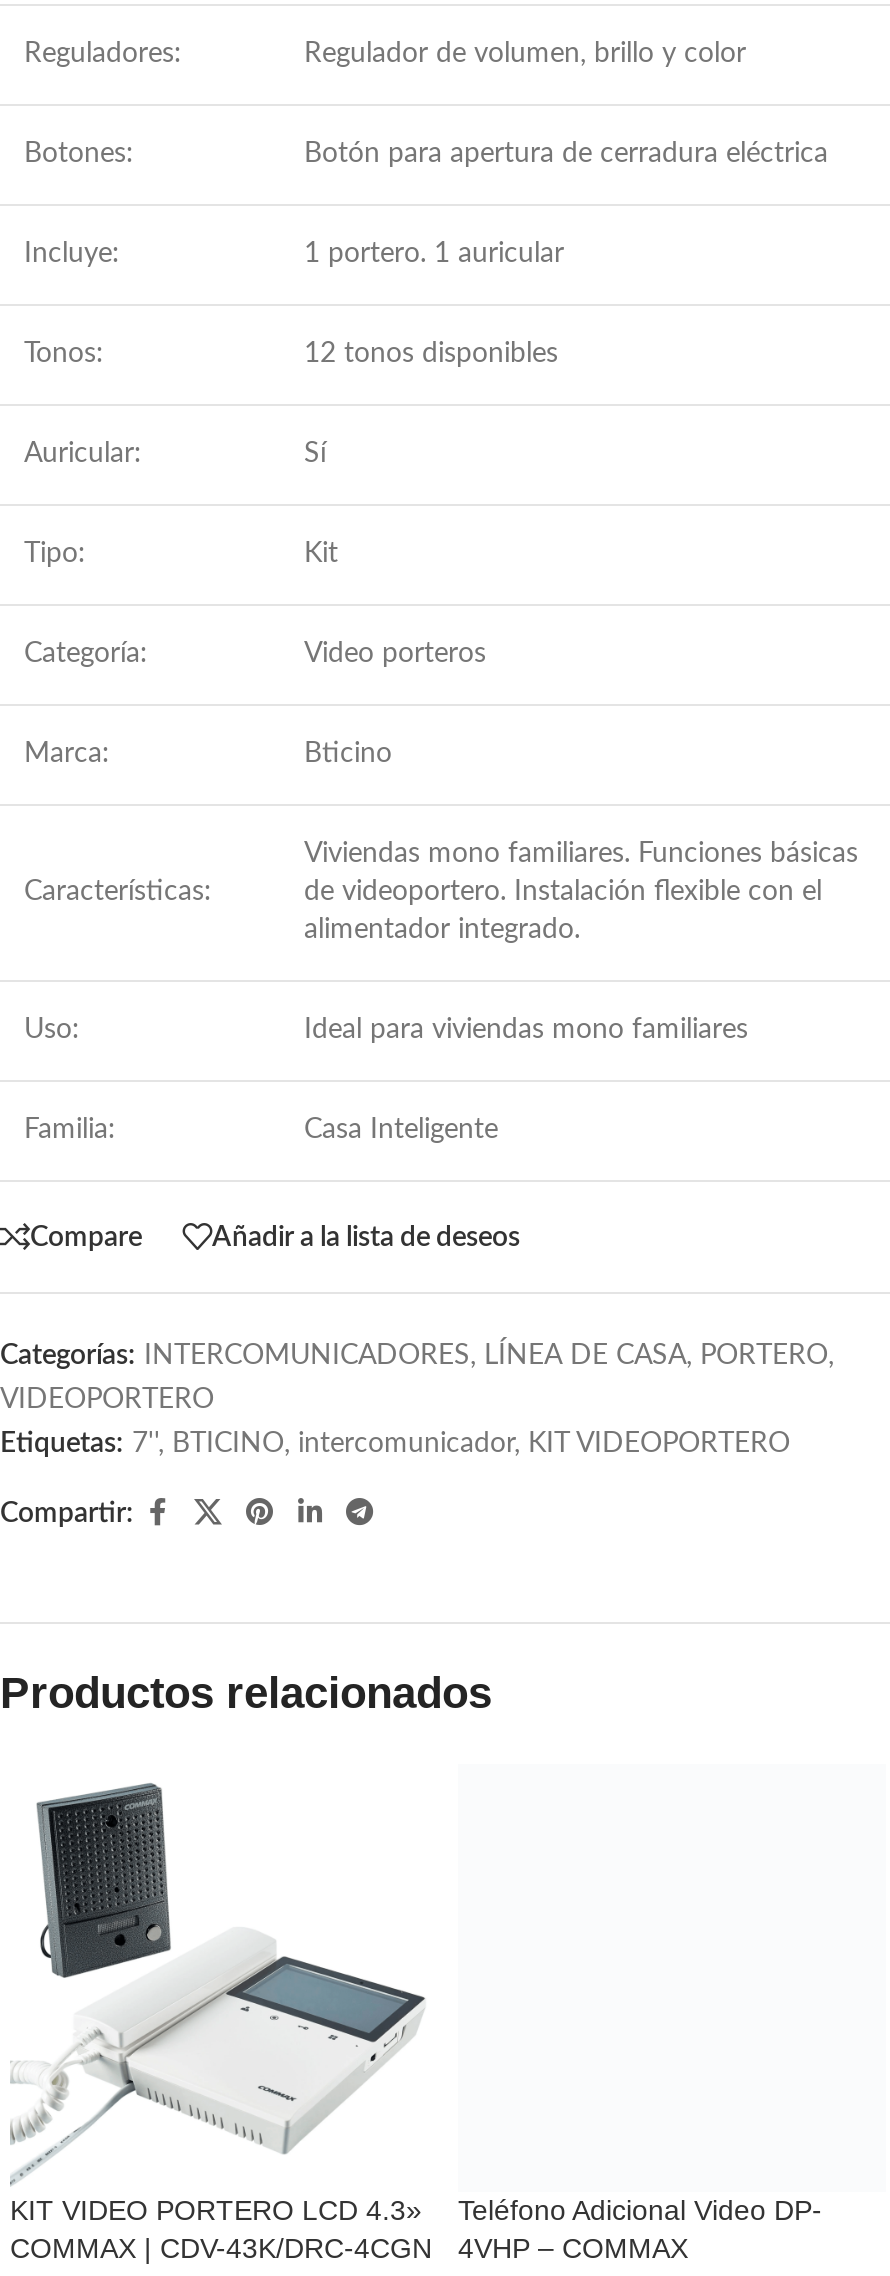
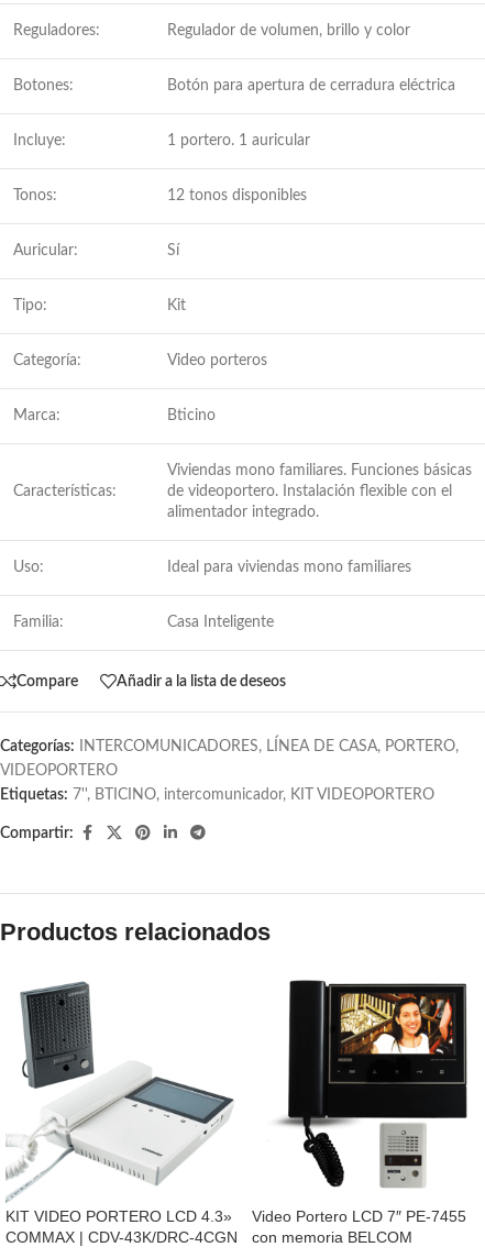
none -> [278,979,467,1189] [image]
[458,2195,822,2265] Teléfono Adicional Video DP- | 4VHP – COMMAX -> [252,1208,466,1246] Video Portero LCD 7″ PE-7455 | con memoria BELCOM

